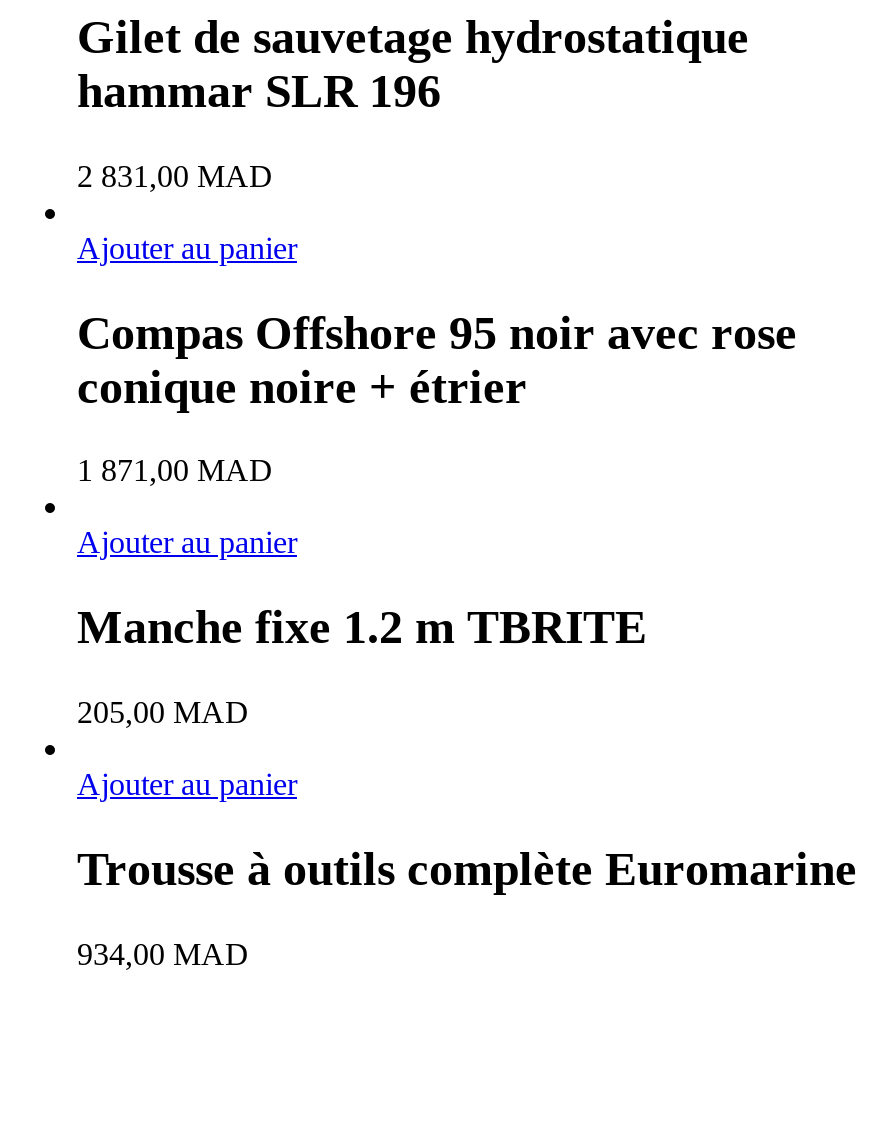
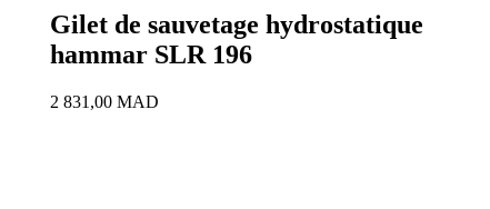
[77,230,857,971] Ajouter au panier | Compas Offshore 95 noir avec rose | conique noire + étrier | 1 871,00 MAD | Ajouter au panier | Manche fixe 1.2 m TBRITE | 205,00 MAD | Ajouter au panier | Trousse à outils complète Euromarine | 934,00 MAD -> none

